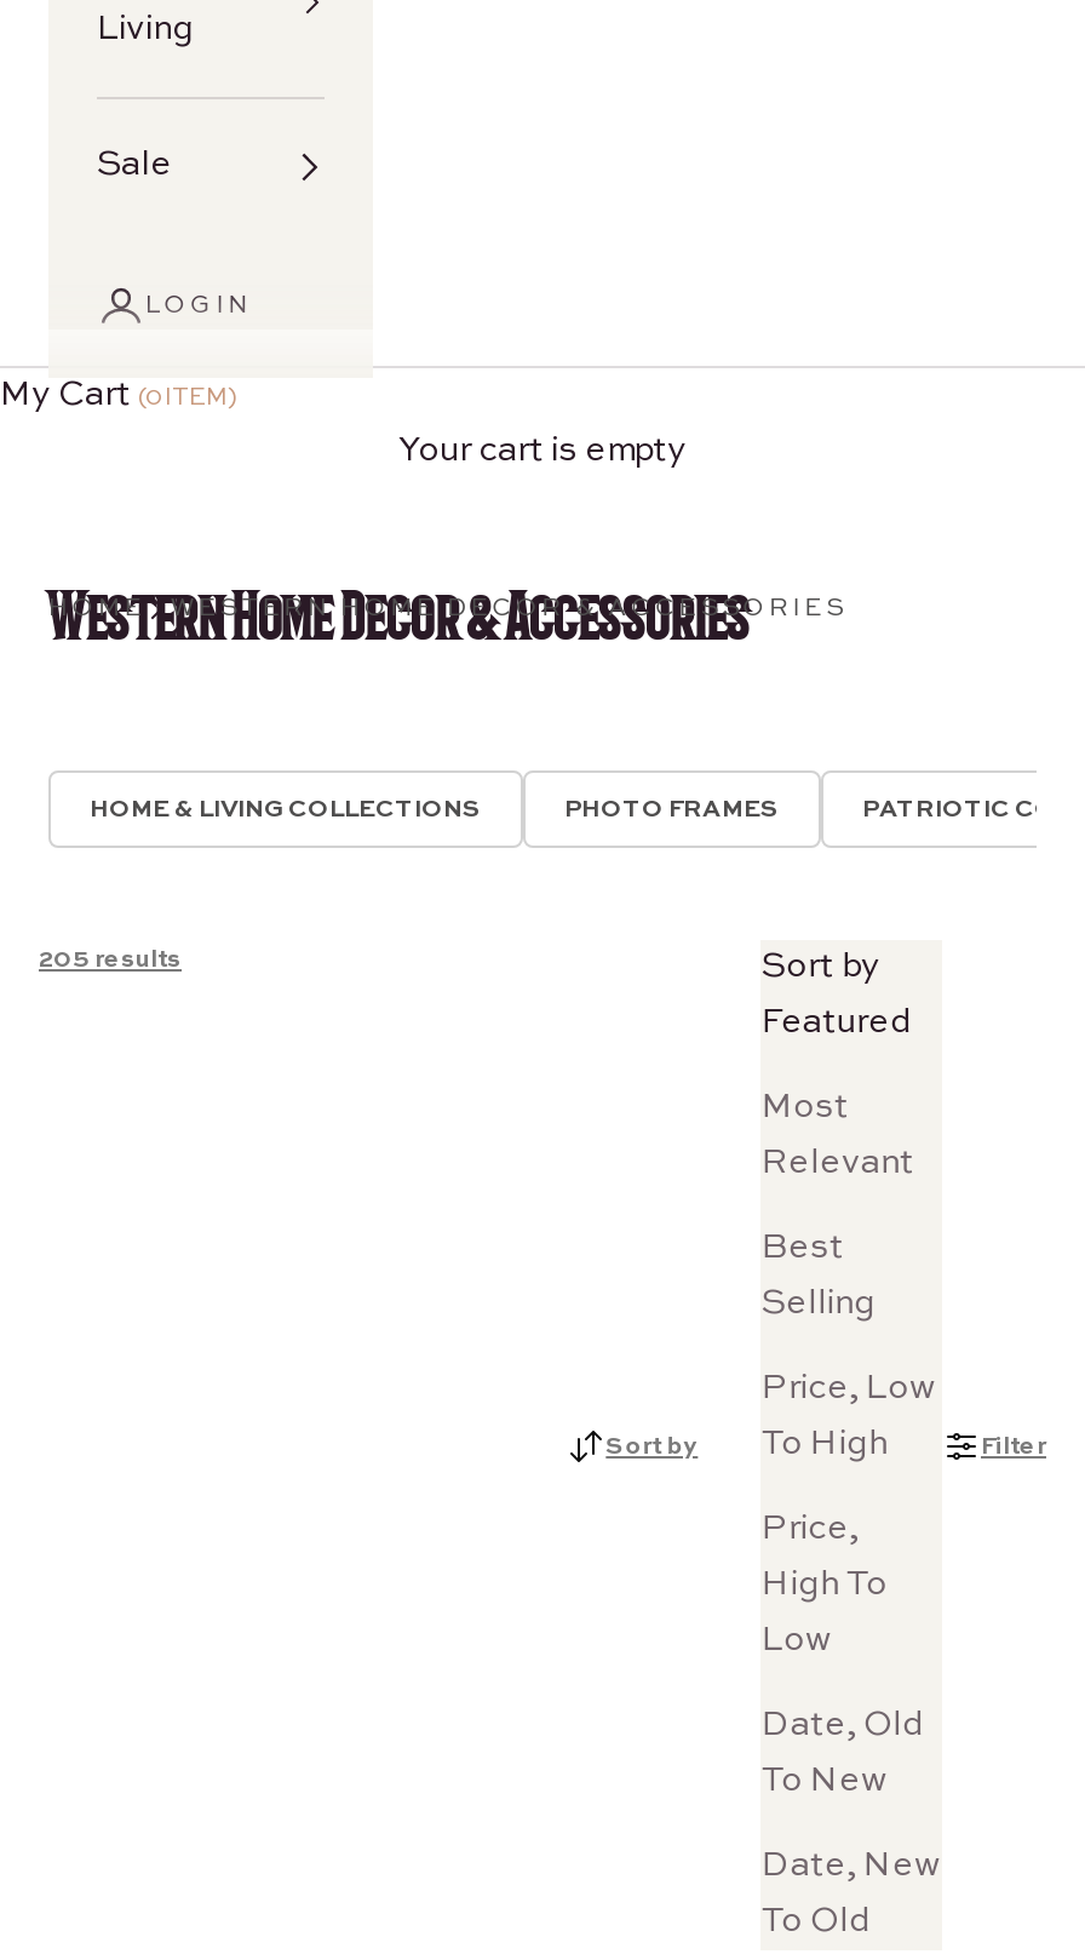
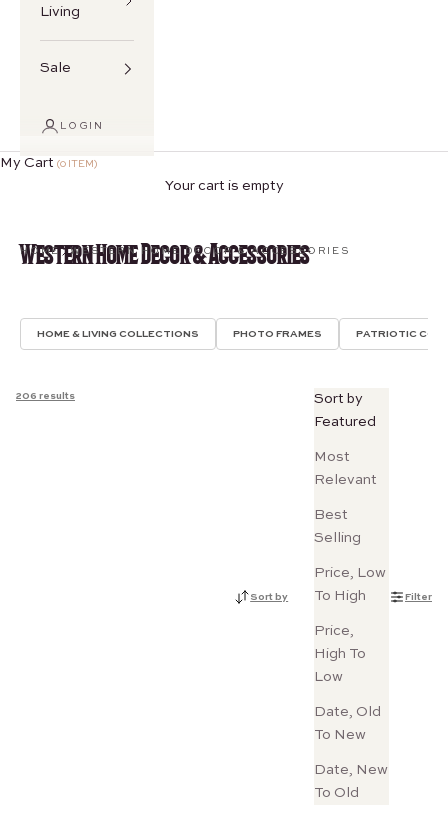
[39,947,182,972] 205 results -> [16,391,75,401] 206 results

